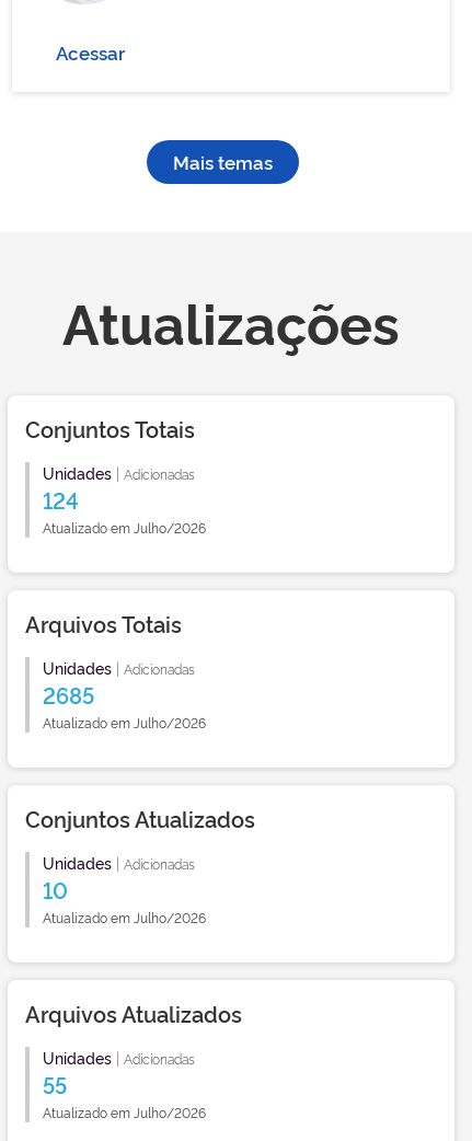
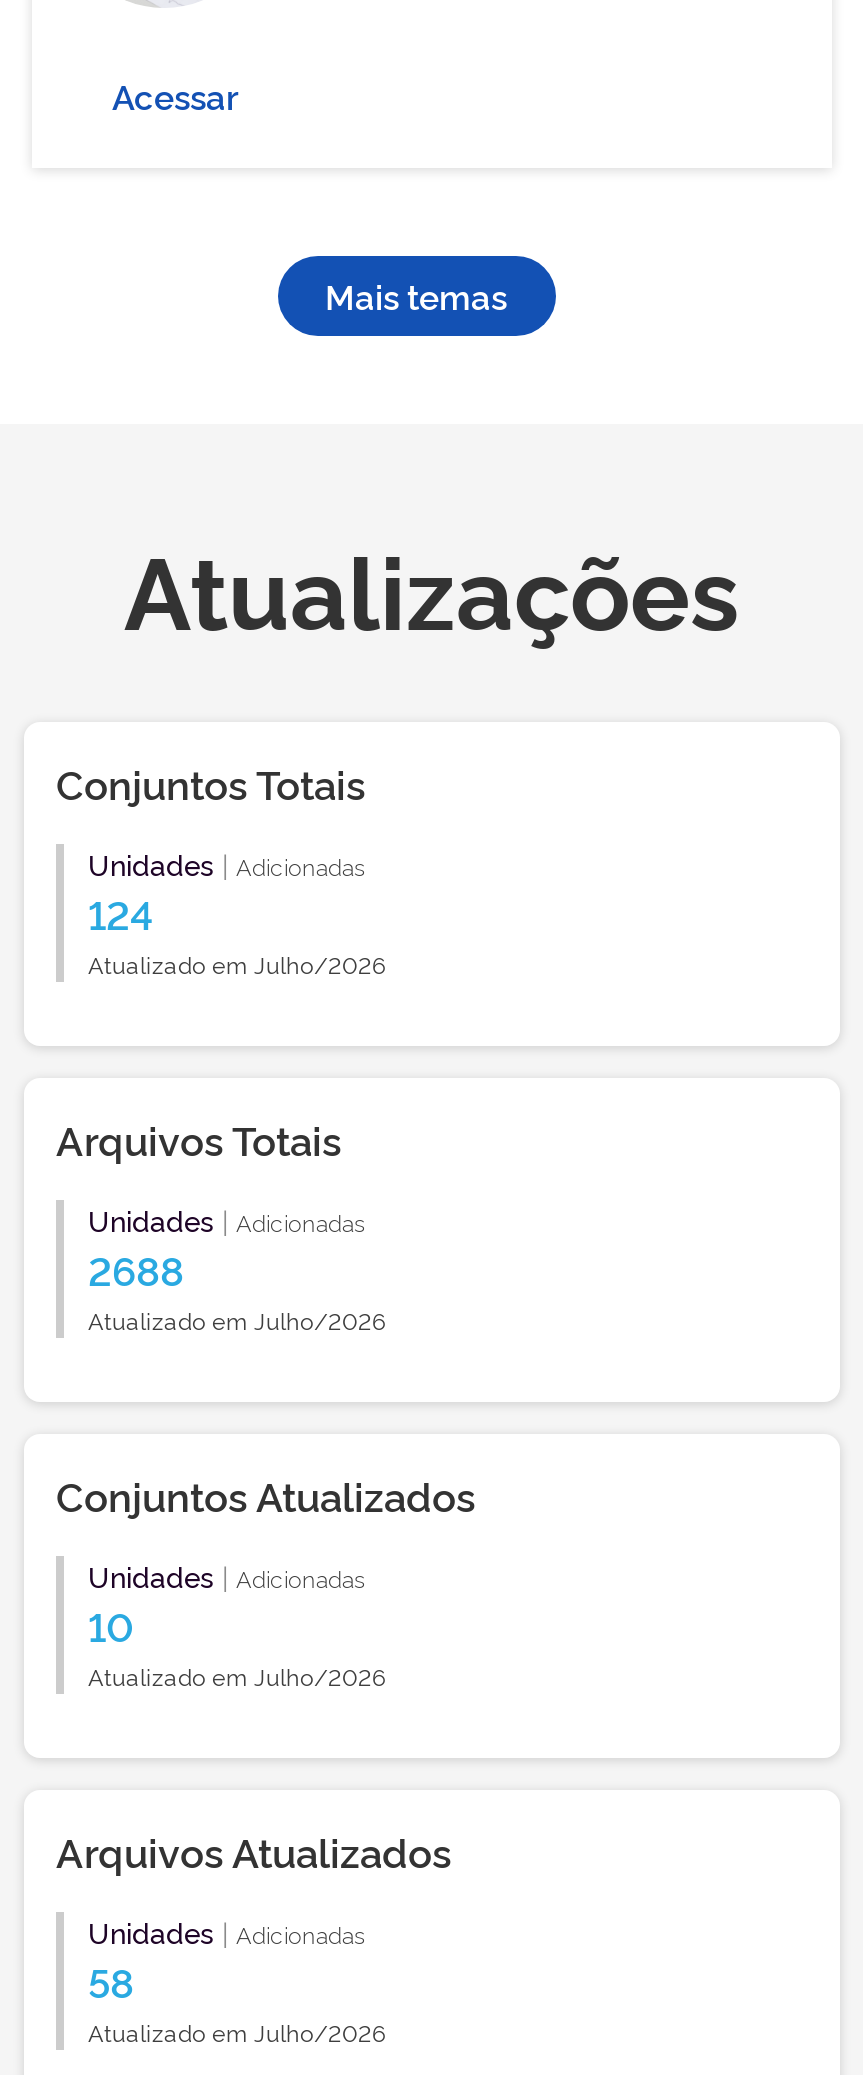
[43,678,94,709] 2685 -> [88,1239,184,1295] 2688
[43,1068,67,1099] 55 -> [88,1951,134,2007] 58

